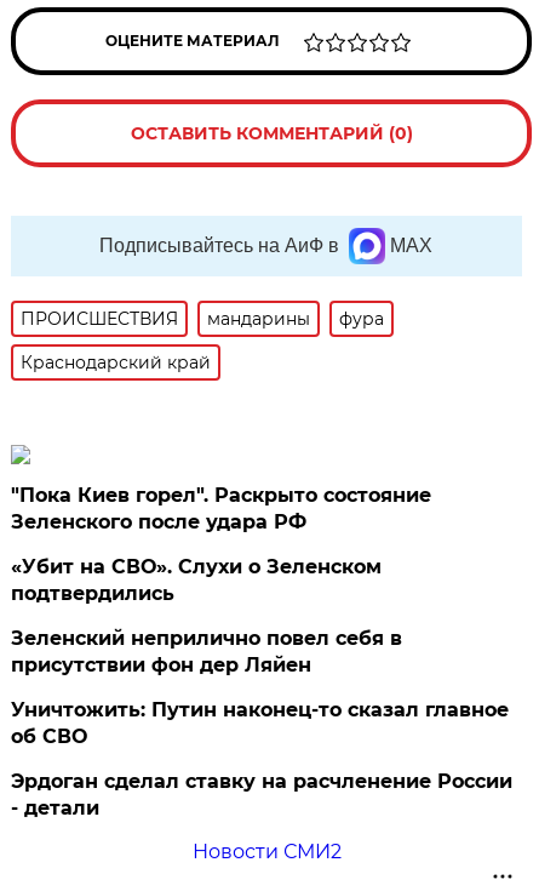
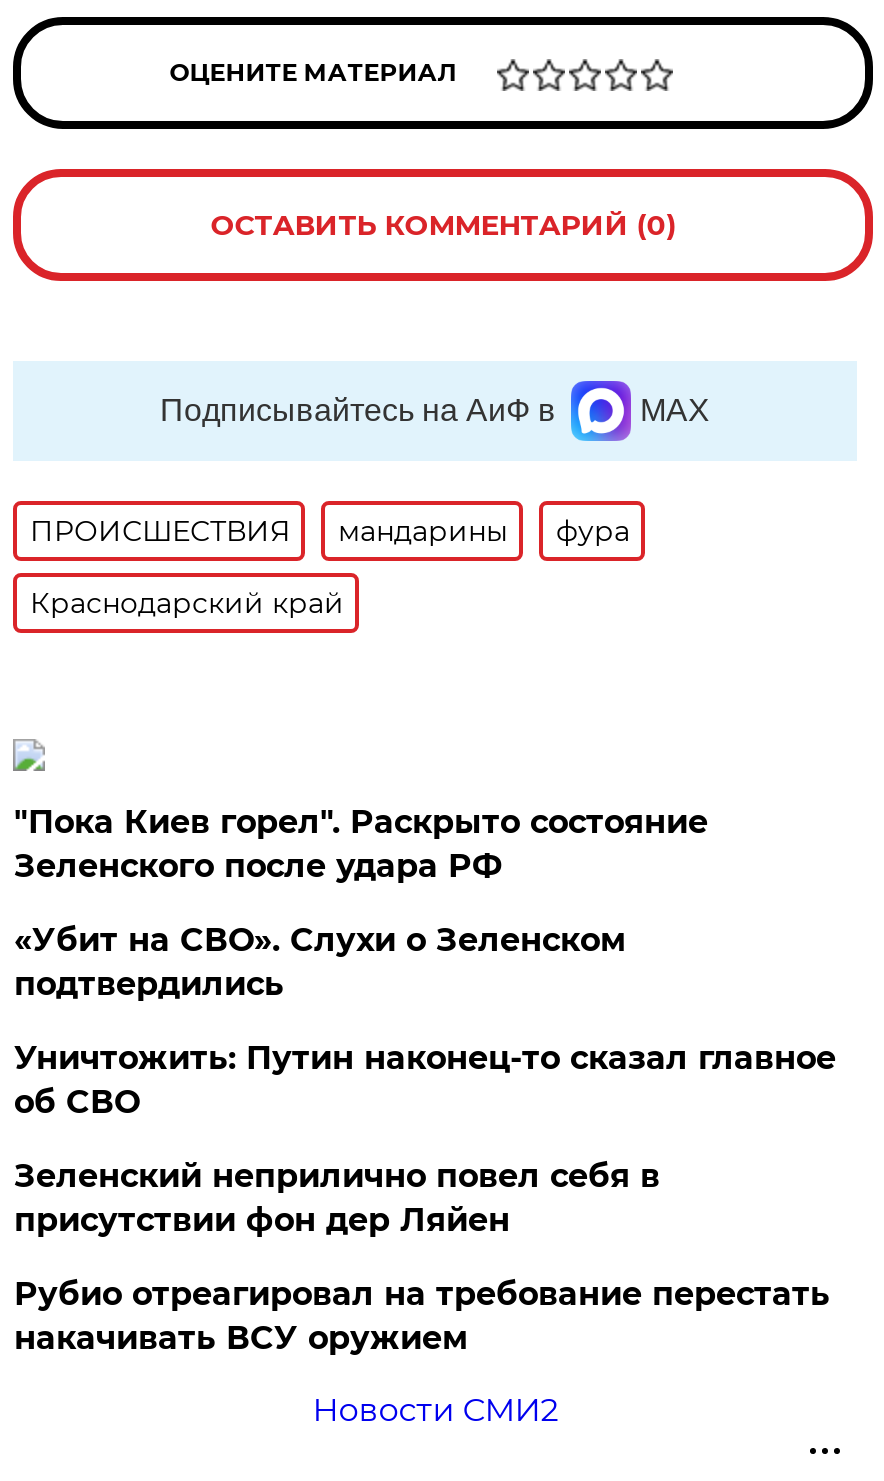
moved [11,627,403,676] -> [14,1157,660,1239]: Зеленский неприлично повел cебя в | присутствии фон дер Ляйен
moved [11,698,509,748] -> [14,1039,836,1121]: Уничтожить: Путин наконец-то сказал главное | об СВО
[11,770,513,819] Эрдоган сделал ставку на расчленение России | - детали -> [14,1275,830,1357] Рубио отреагировал на требование перестать | накачивать ВСУ оружием

